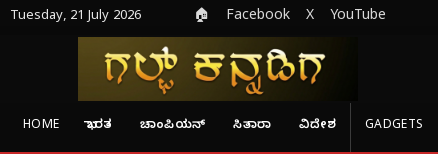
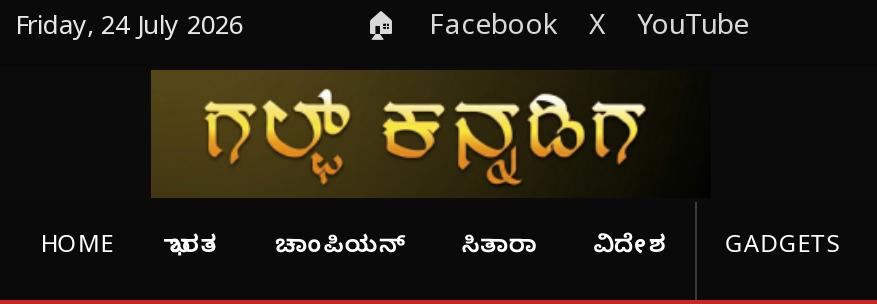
[10,8,141,26] Tuesday, 21 July 2026 -> [15,12,243,48] Friday, 24 July 2026

